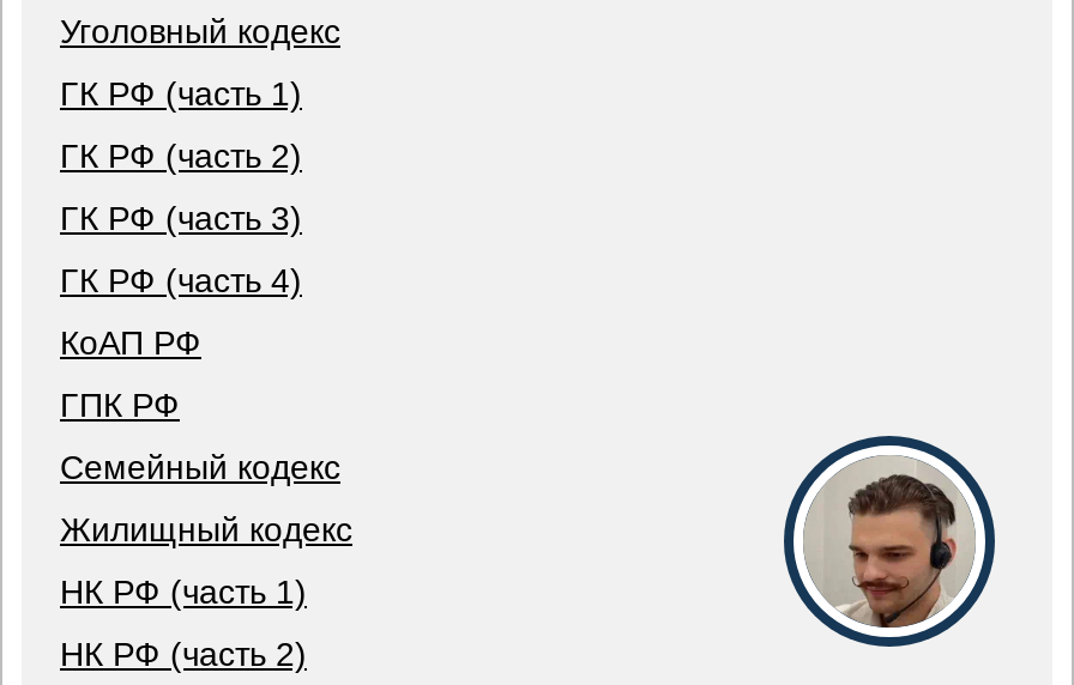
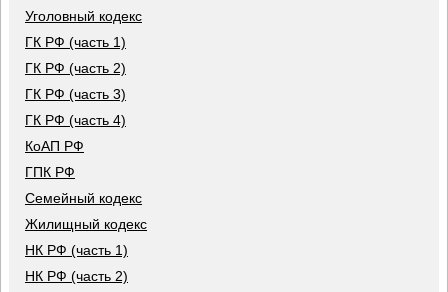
[782,434,997,649] [image] -> none

